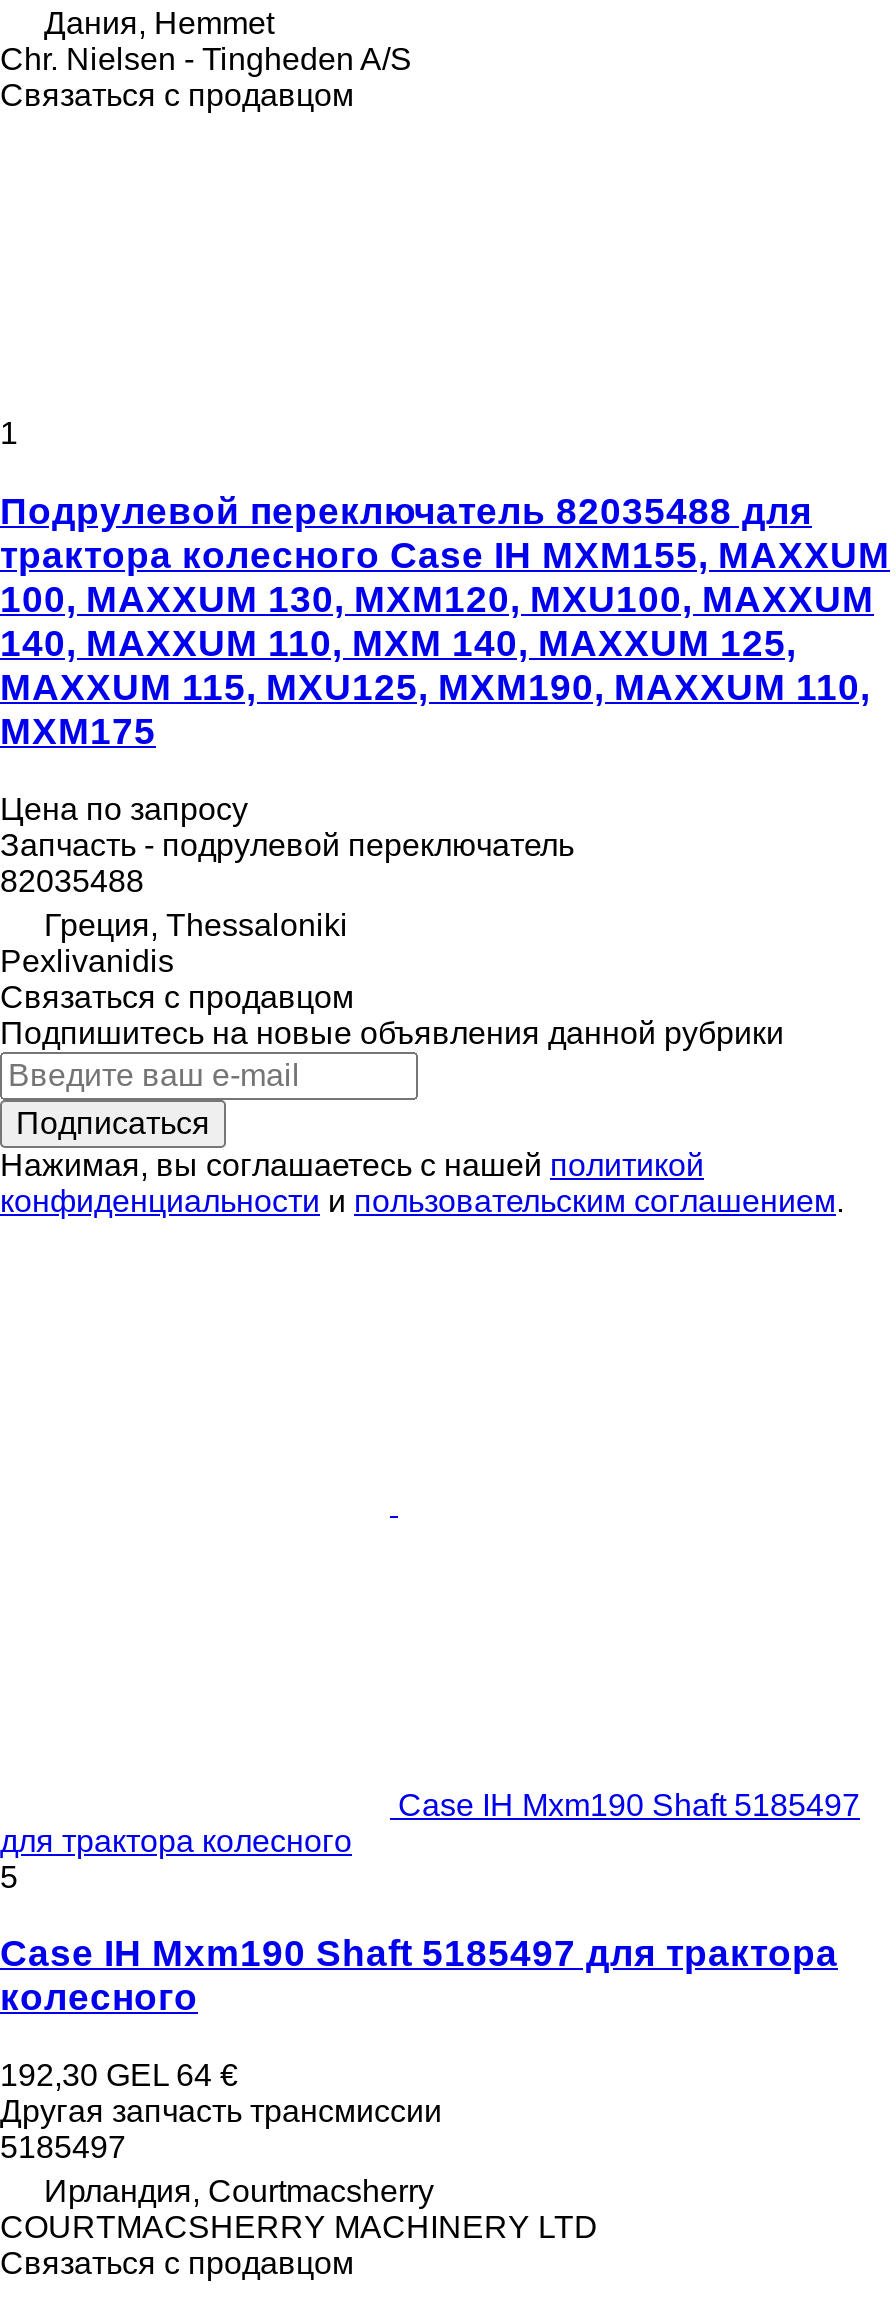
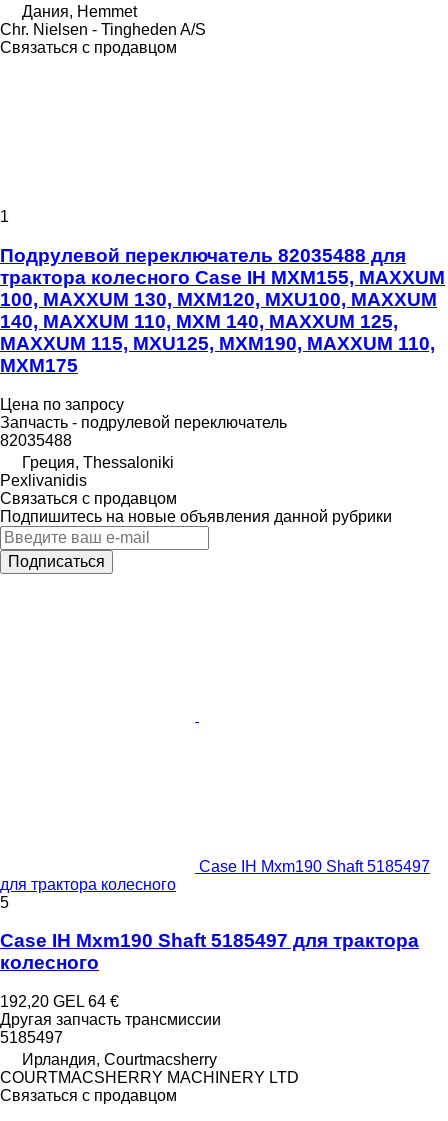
[0,1147,844,1217] Нажимая, вы соглашаетесь с нашей политикой | конфиденциальности и пользовательским соглашением. -> none
[0,2058,238,2092] 192,30 GEL 64 € -> [0,993,119,1010] 192,20 GEL 64 €

